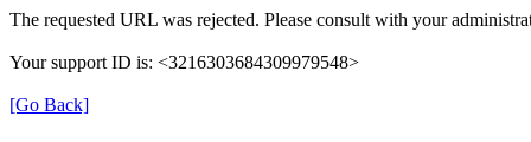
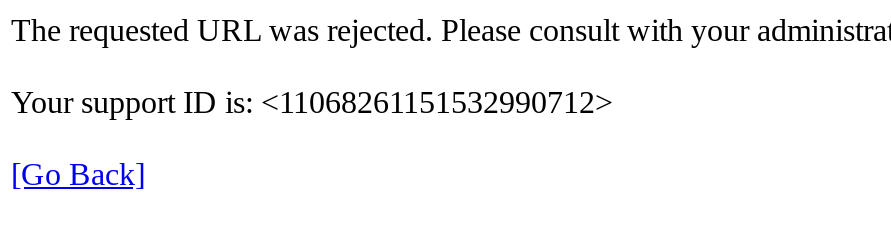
[9,52,359,72] Your support ID is: <3216303684309979548> -> [11,85,613,119] Your support ID is: <11068261151532990712>

